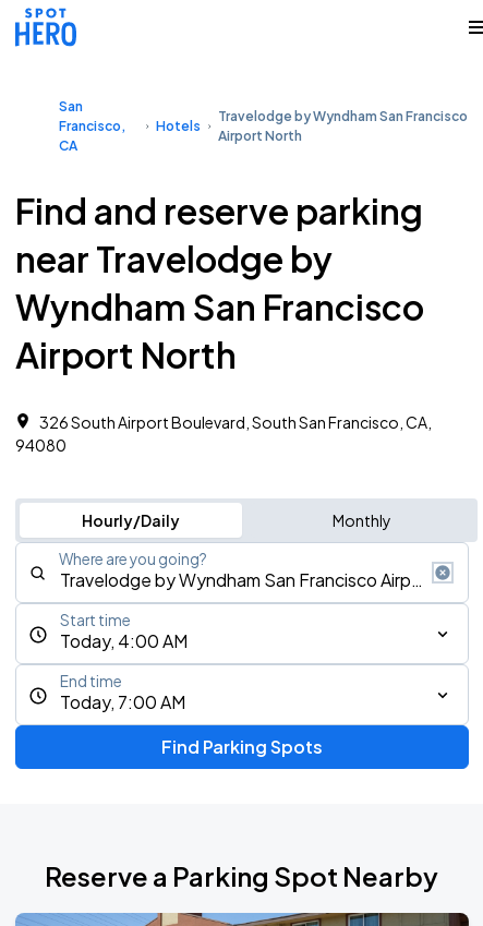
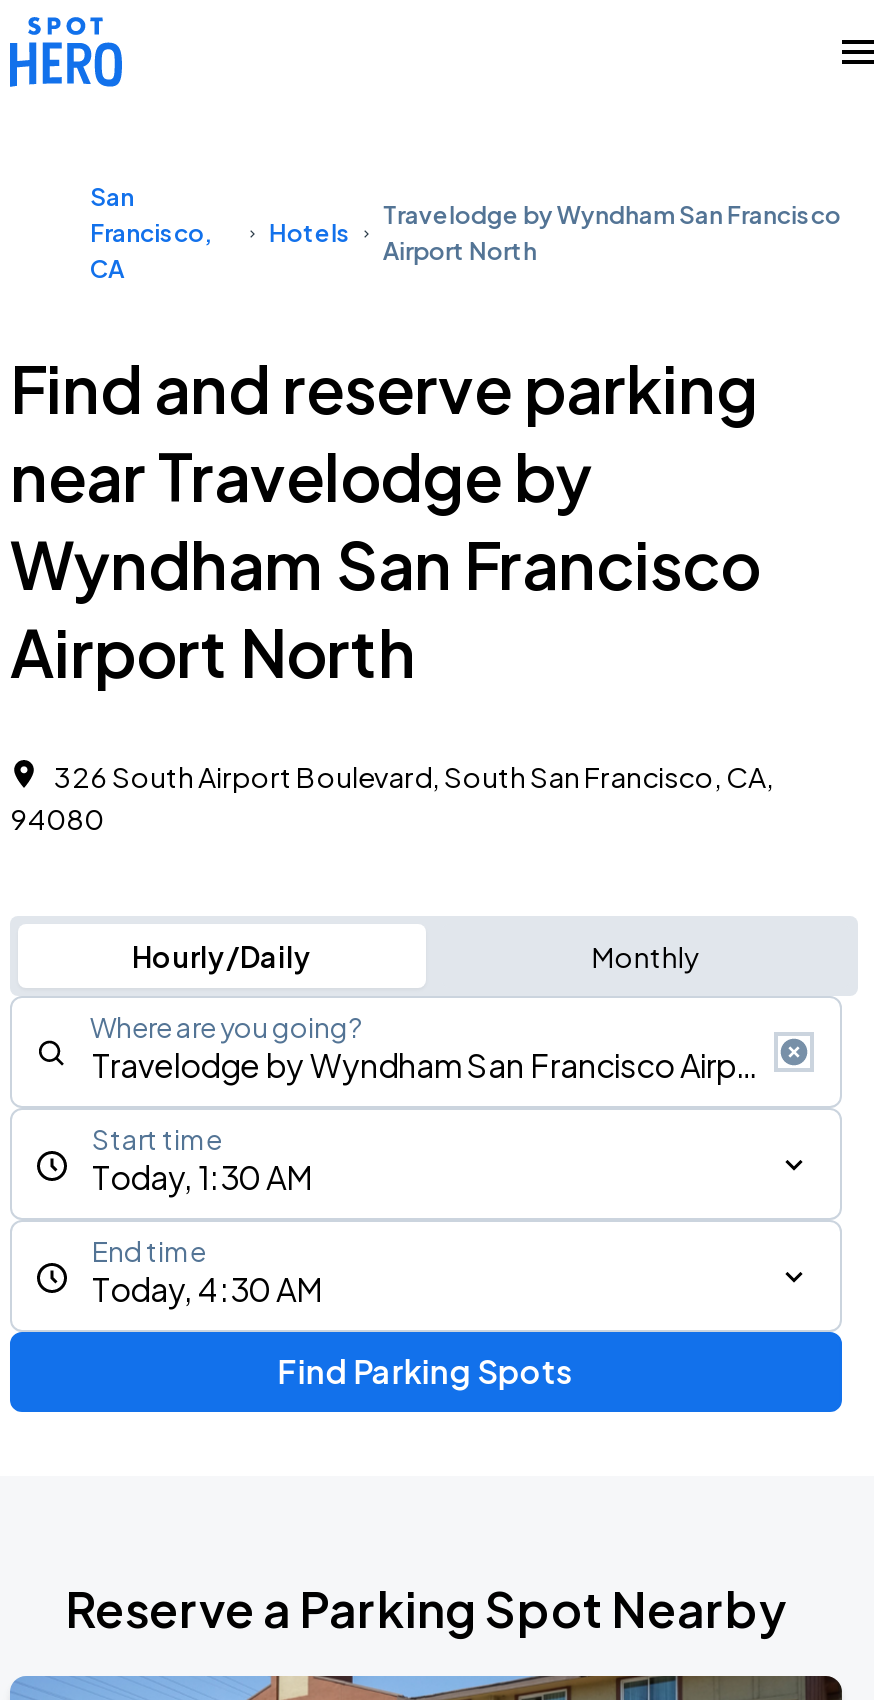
[60,629,188,652] Today, 4:00 AM -> [92,1156,312,1198] Today, 1:30 AM
[60,690,185,713] Today, 7:00 AM -> [92,1268,322,1310] Today, 4:30 AM

